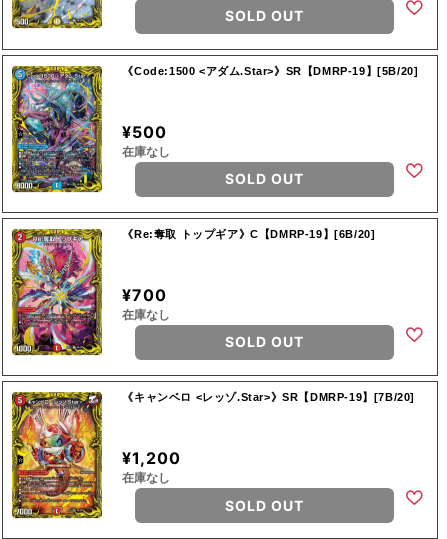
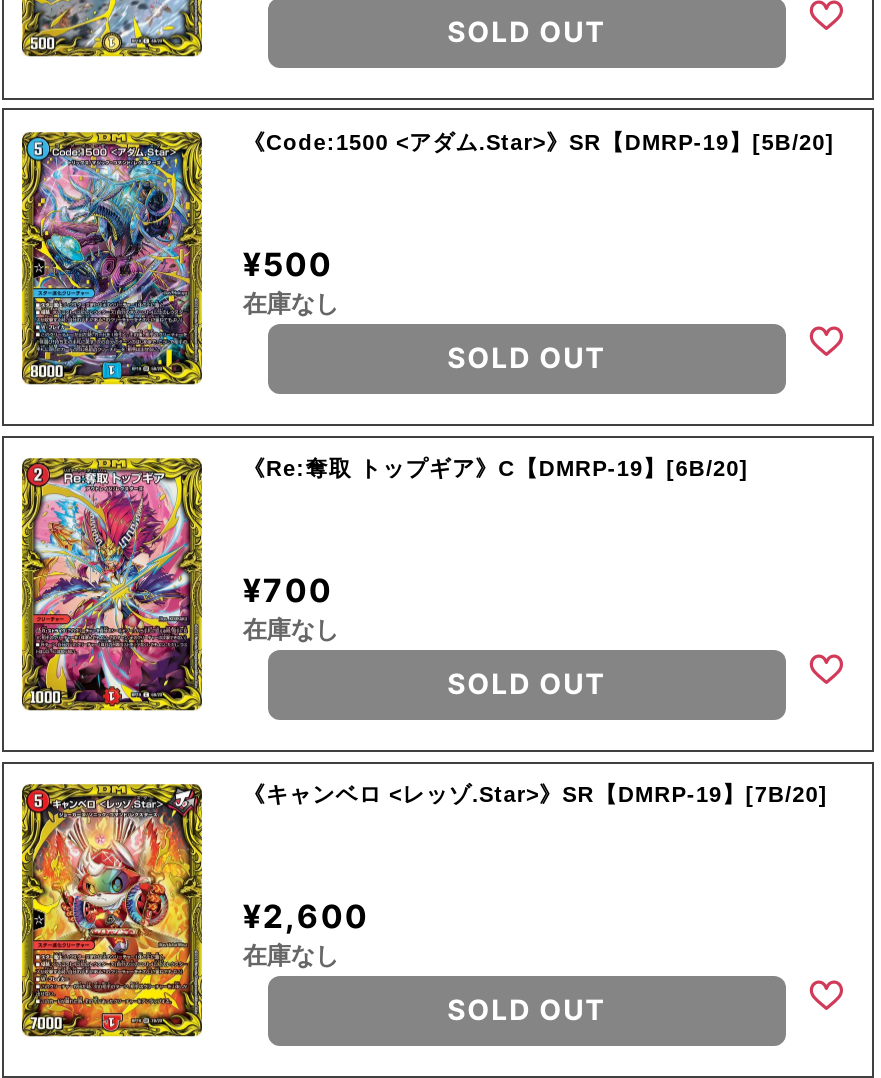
[122,448,181,468] ¥1,200 -> [243,896,369,936] ¥2,600

